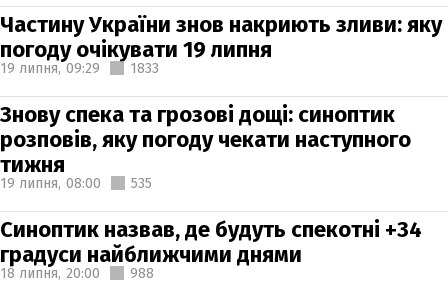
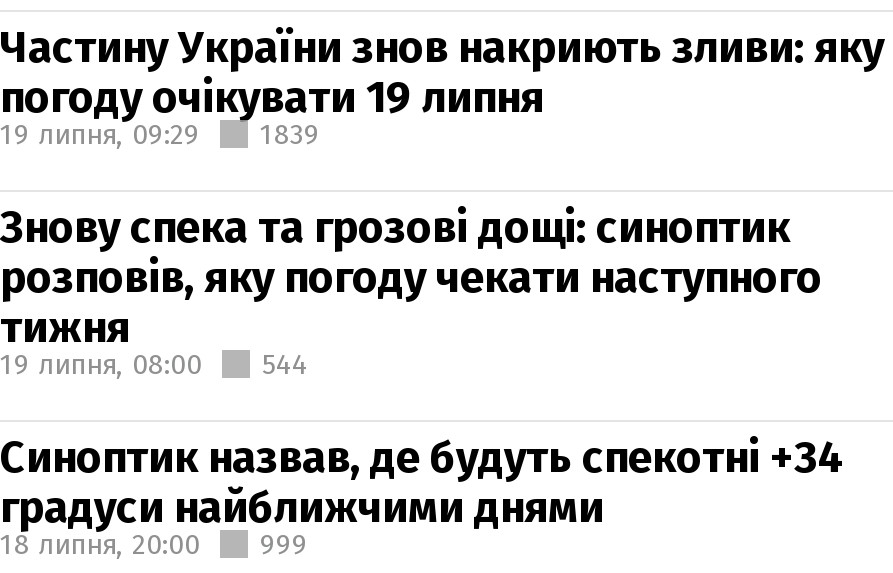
[0,59,159,76] 19 липня, 09:29 1833 -> [0,117,320,151] 19 липня, 09:29 1839
[0,174,152,191] 19 липня, 08:00 535 -> [0,347,308,381] 19 липня, 08:00 544
[0,264,154,281] 18 липня, 20:00 988 -> [0,527,308,561] 18 липня, 20:00 999

